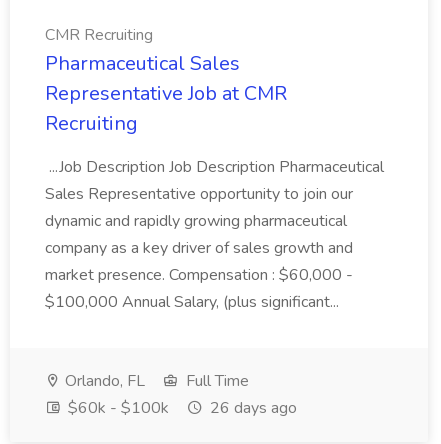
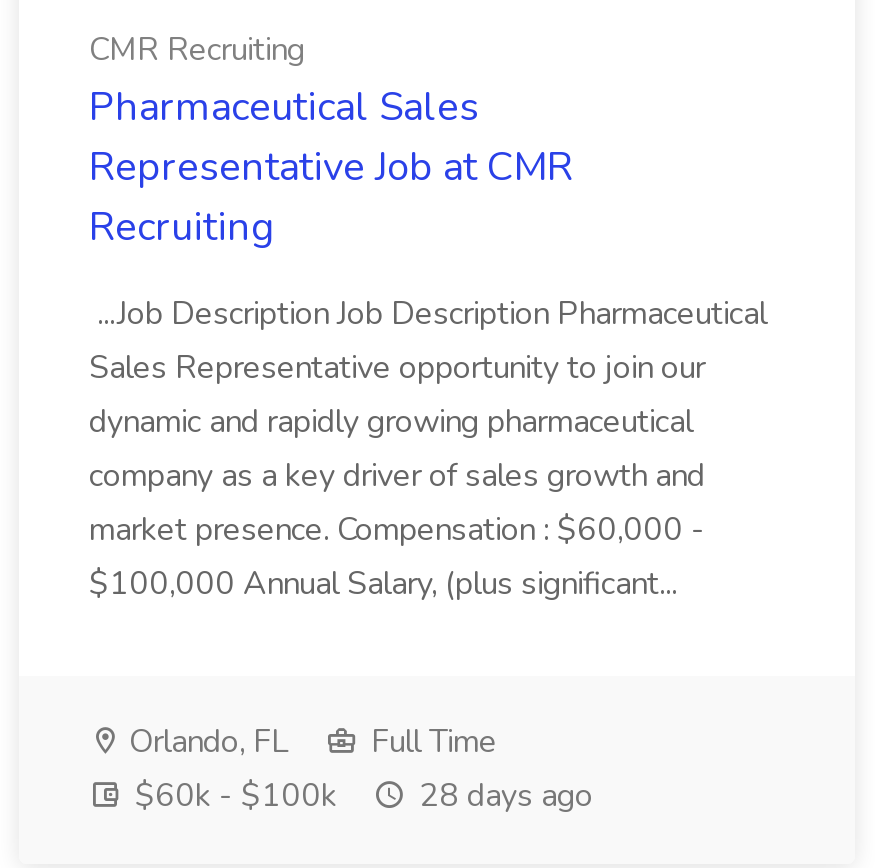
[64,397,297,419] $60k - $100k 26 days ago -> [127,774,593,818] $60k - $100k 28 days ago

